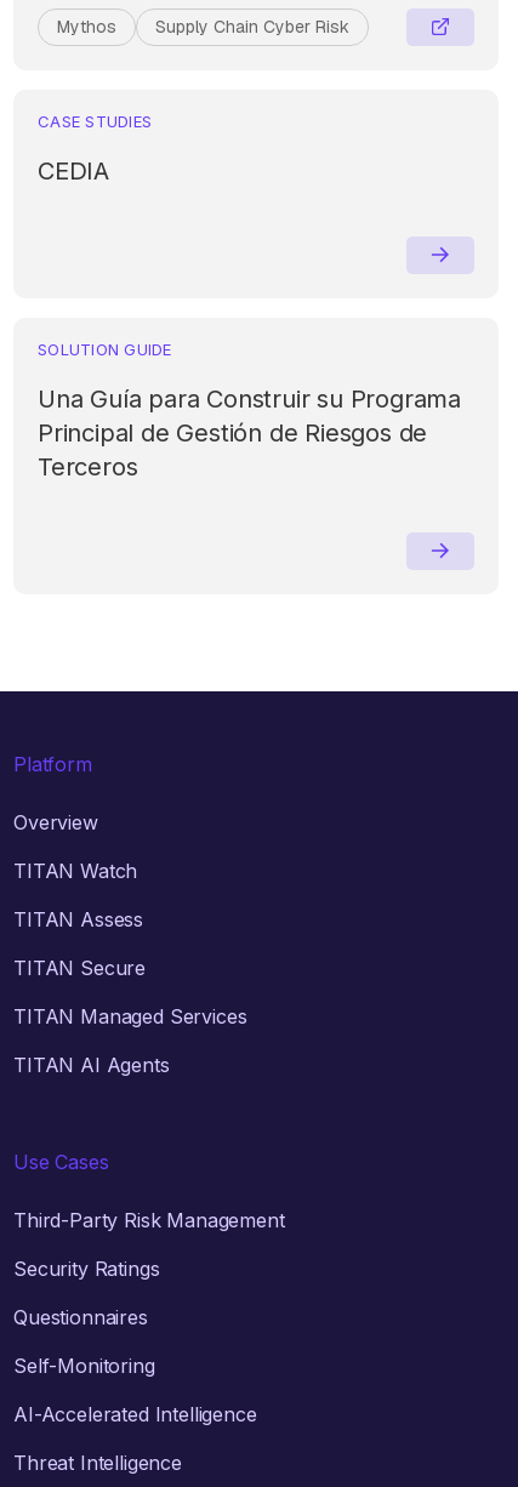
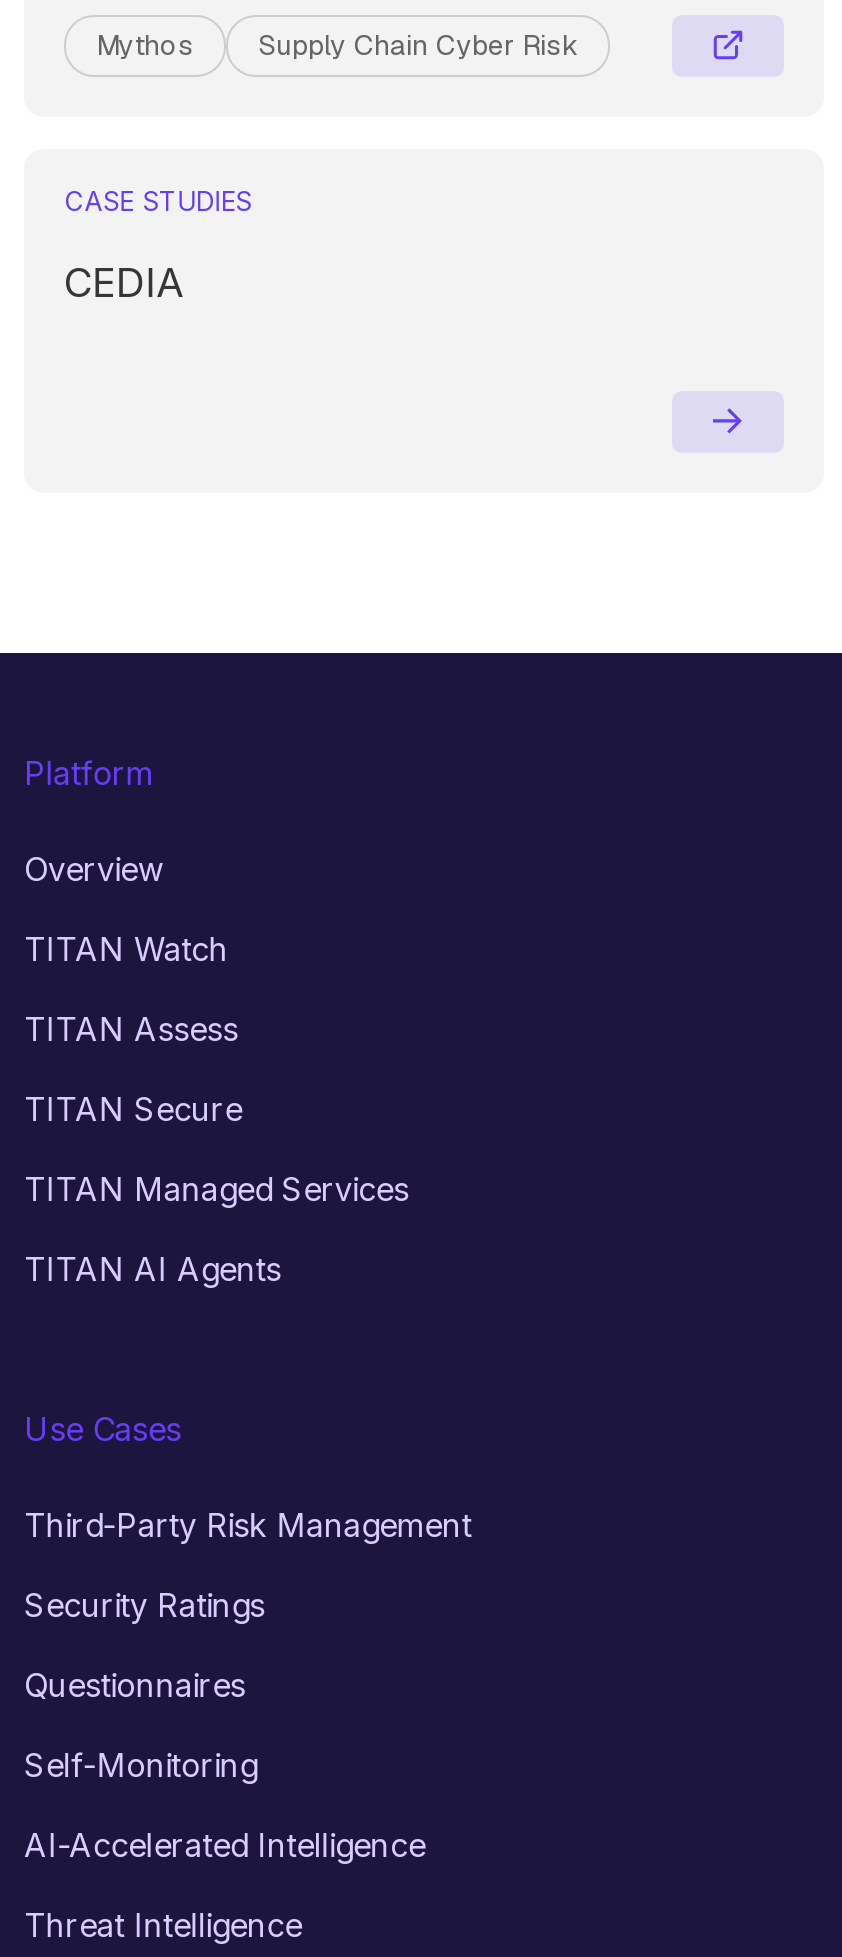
[38,339,461,481] SOLUTION GUIDE | Una Guía para Construir su Programa | Principal de Gestión de Riesgos de | Terceros -> none

